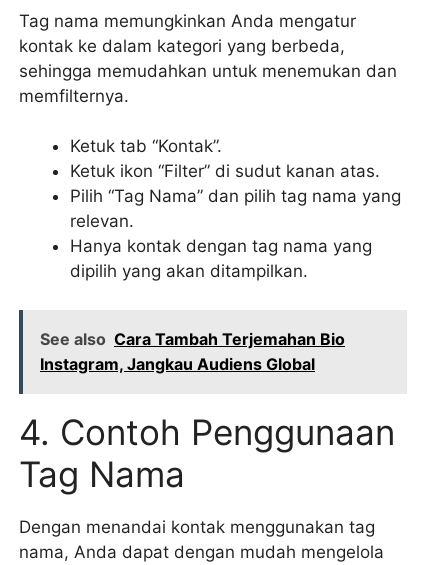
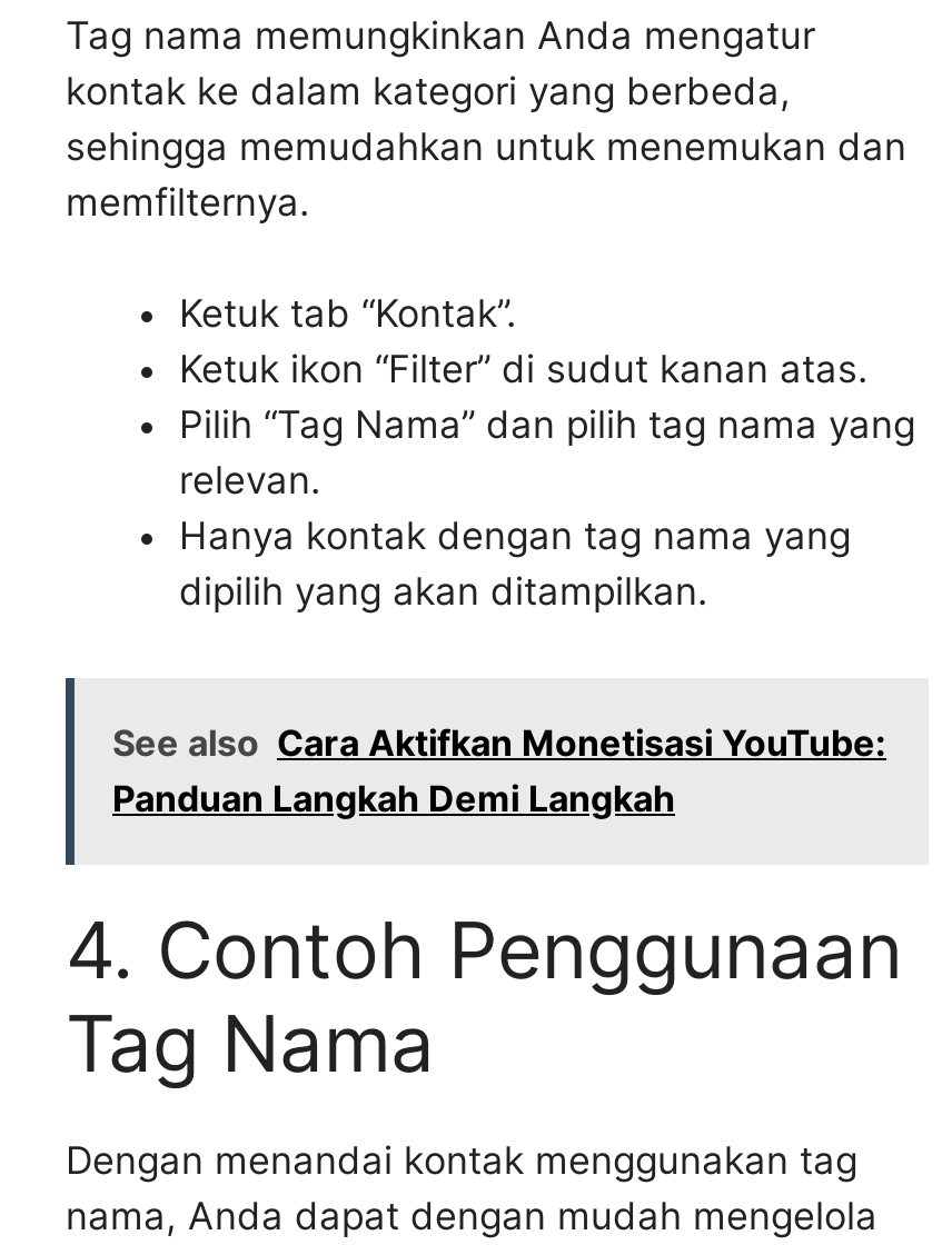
[40,328,345,373] See also Cara Tambah Terjemahan Bio | Instagram, Jangkau Audiens Global -> [112,719,886,819] See also Cara Aktifkan Monetisasi YouTube: | Panduan Langkah Demi Langkah

